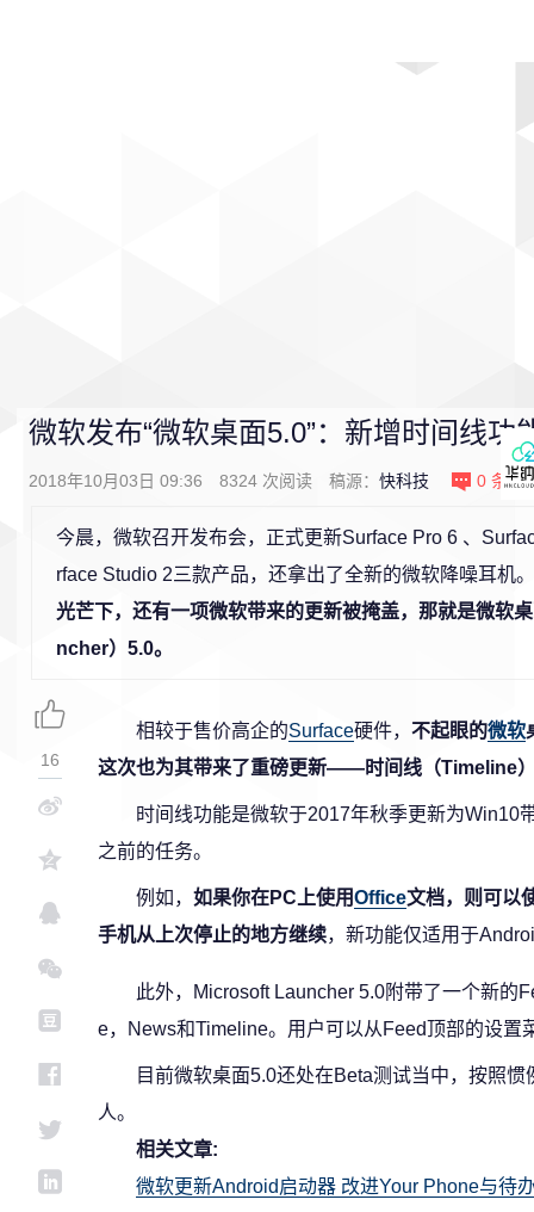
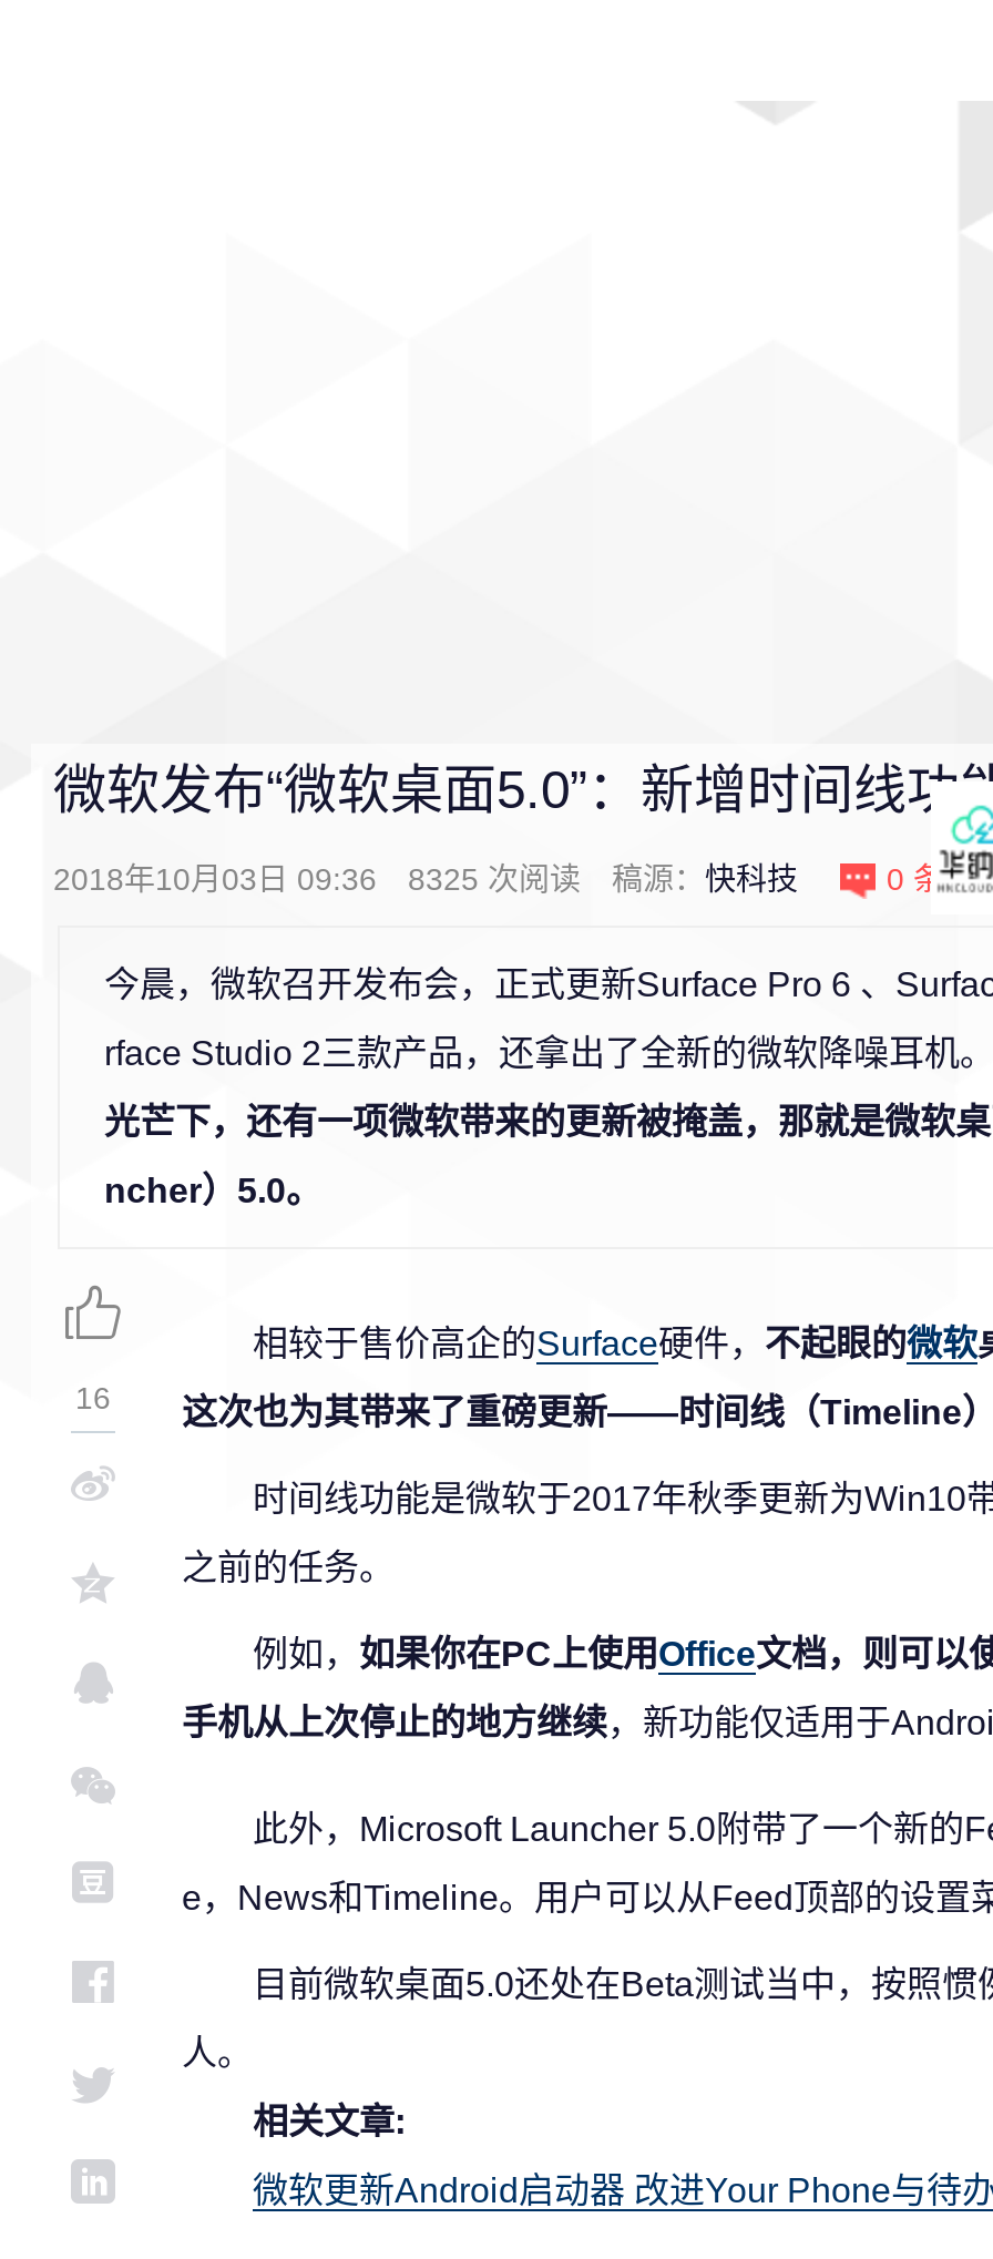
[29,471,429,490] 2018年10月03日 09:36 8324次阅读 稿源：快科技 -> [53,861,798,897] 2018年10月03日 09:36 8325次阅读 稿源：快科技

